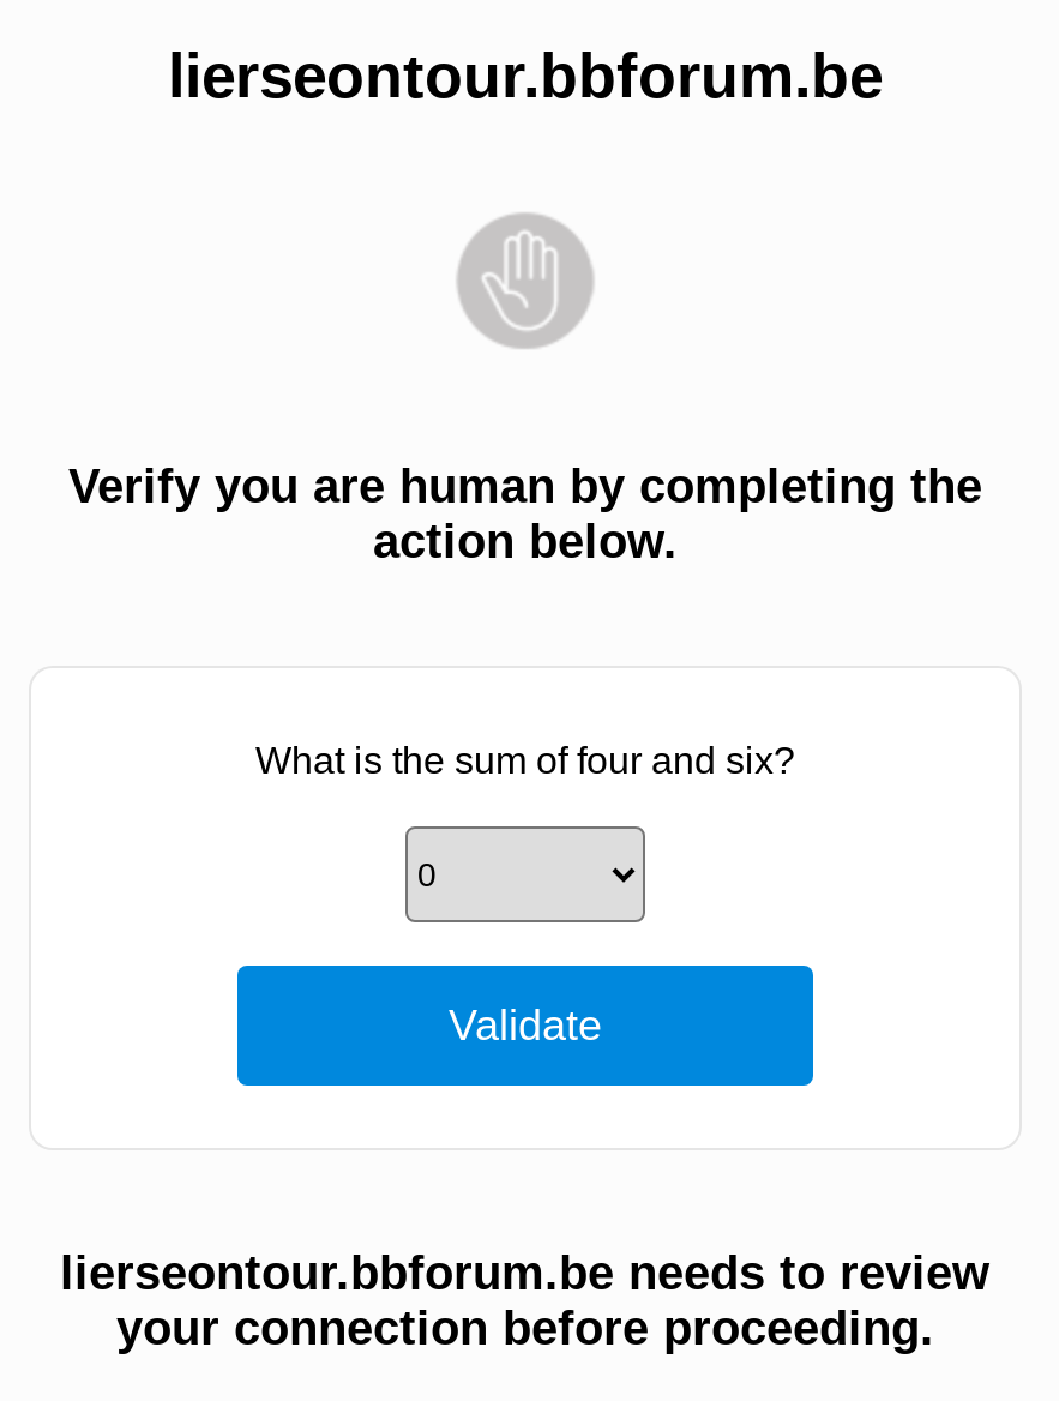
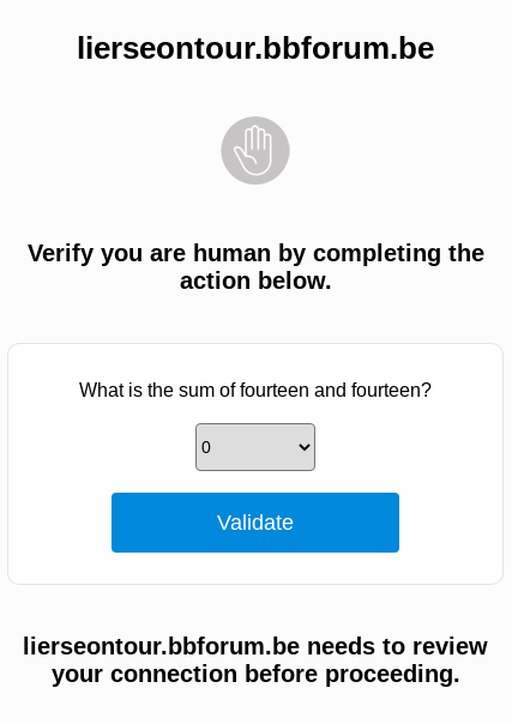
[255,740,795,781] What is the sum of four and six? -> [79,380,432,400] What is the sum of fourteen and fourteen?

